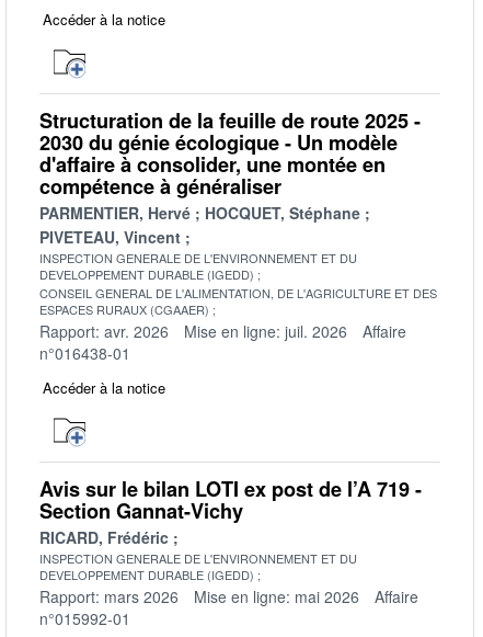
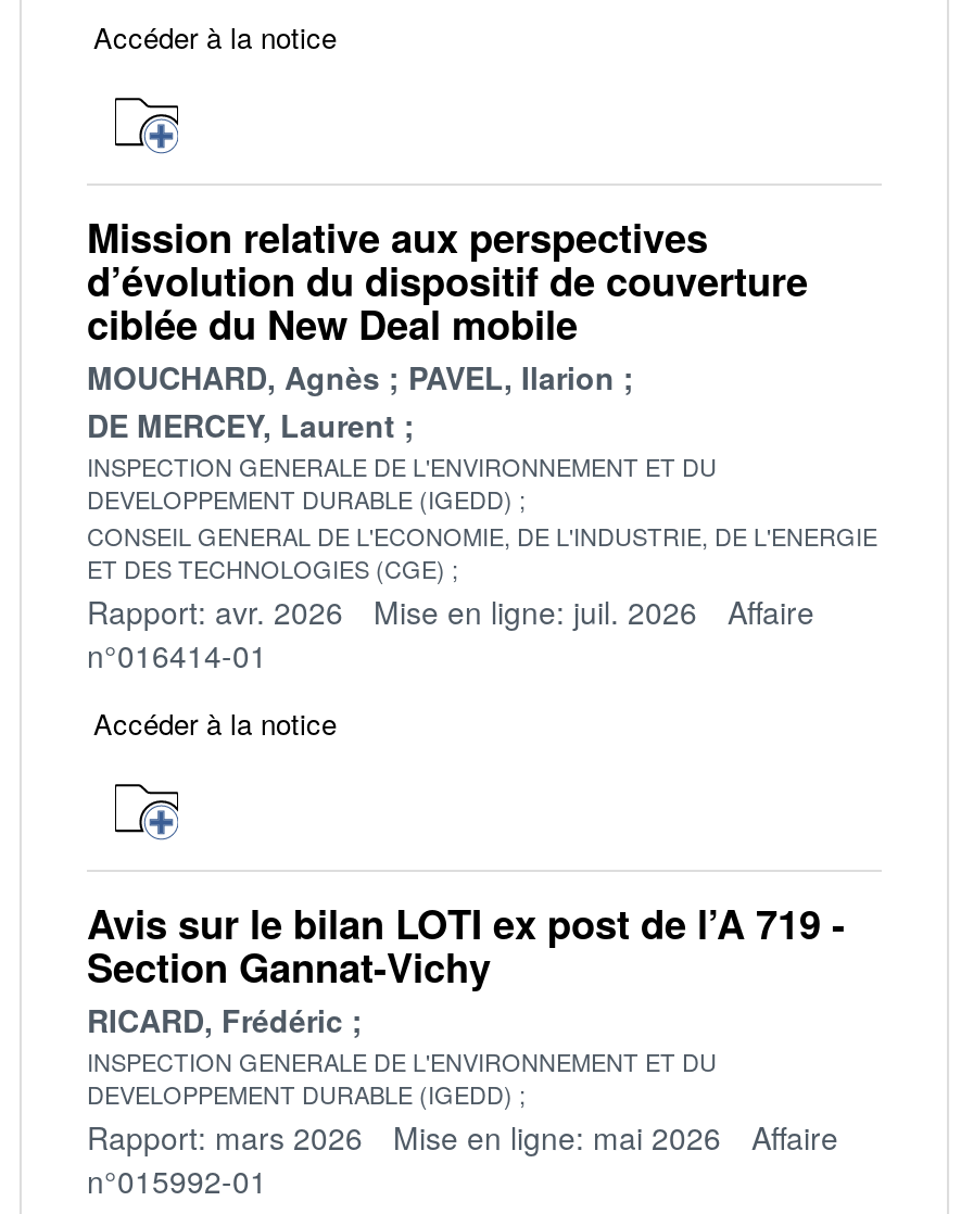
[39,107,421,248] Structuration de la feuille de route 2025 - | 2030 du génie écologique - Un modèle | d'affaire à consolider, une montée en | compétence à généraliser | PARMENTIER, Hervé | HOCQUET, Stéphane | PIVETEAU, Vincent -> [87,210,808,447] Mission relative aux perspectives | d’évolution du dispositif de couverture | ciblée du New Deal mobile | MOUCHARD, Agnès | PAVEL, Ilarion | DE MERCEY, Laurent
[39,284,437,318] CONSEIL GENERAL DE L'ALIMENTATION, DE L'AGRICULTURE ET DES | ESPACES RURAUX (CGAAER) -> [87,519,877,586] CONSEIL GENERAL DE L'ECONOMIE, DE L'INDUSTRIE, DE L'ENERGIE | ET DES TECHNOLOGIES (CGE)
[39,343,130,364] n°016438-01 -> [87,634,267,677] n°016414-01

